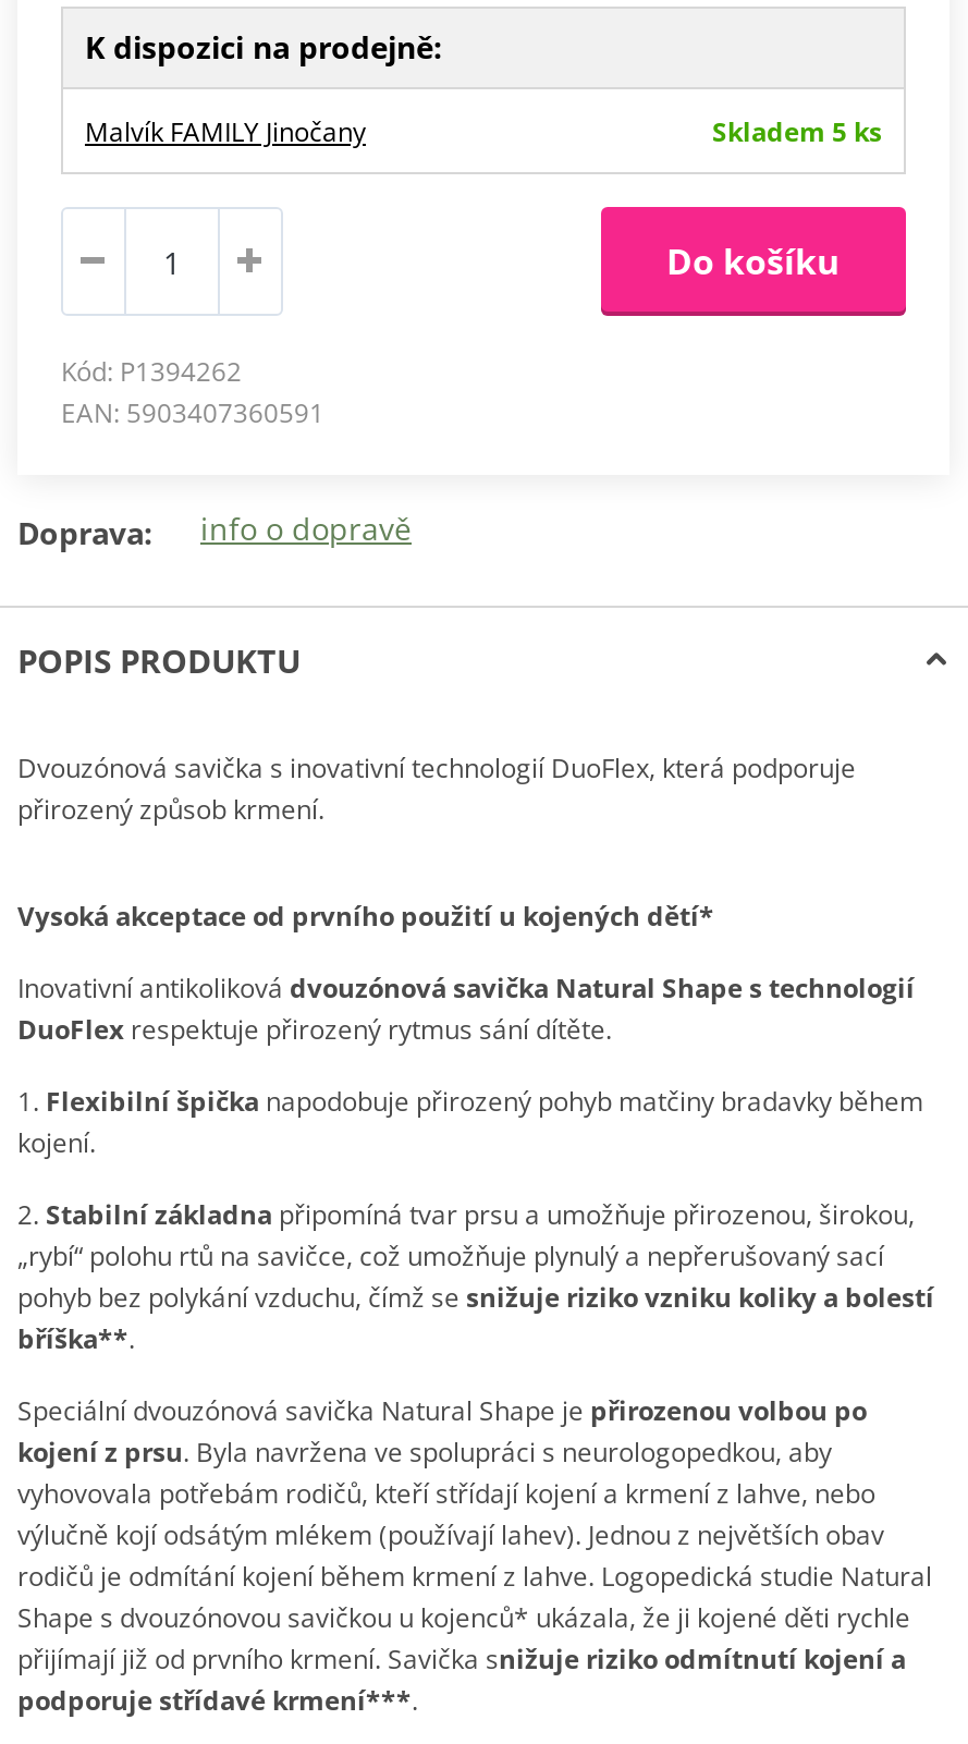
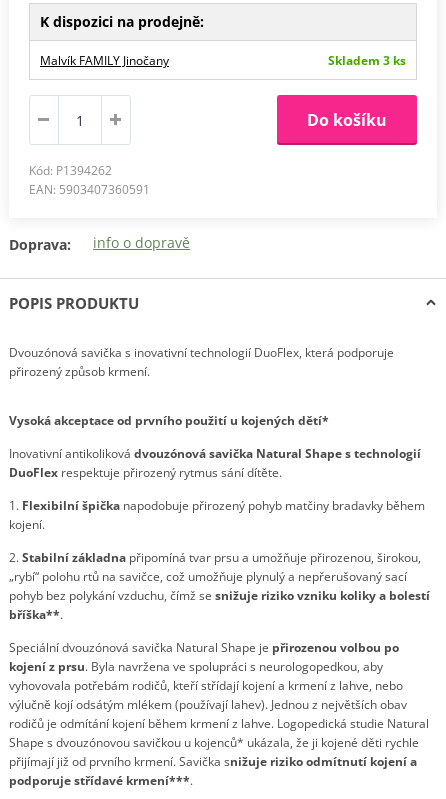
[712,114,882,151] Skladem 5 ks -> [328,52,406,69] Skladem 3 ks

